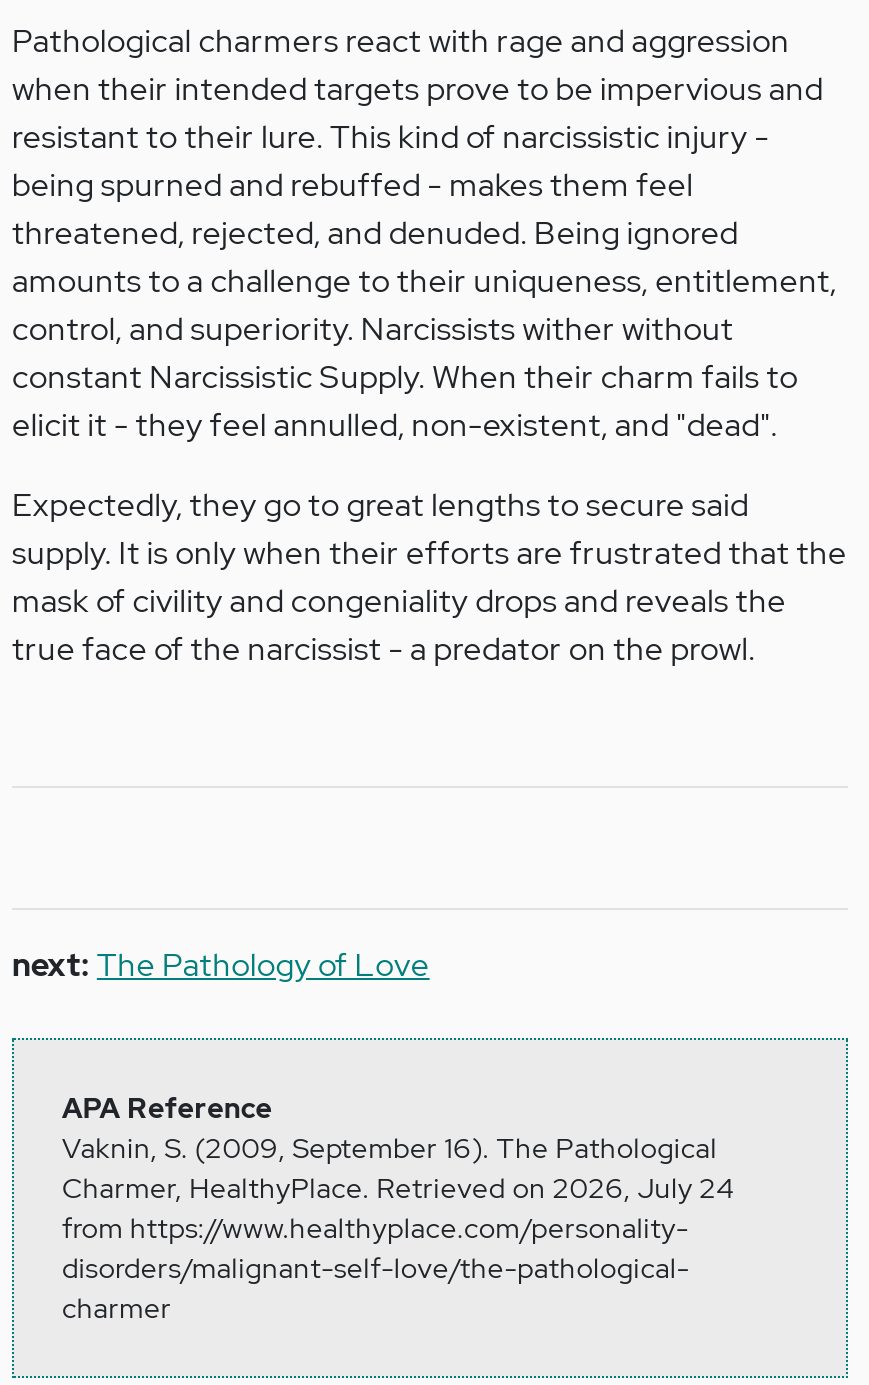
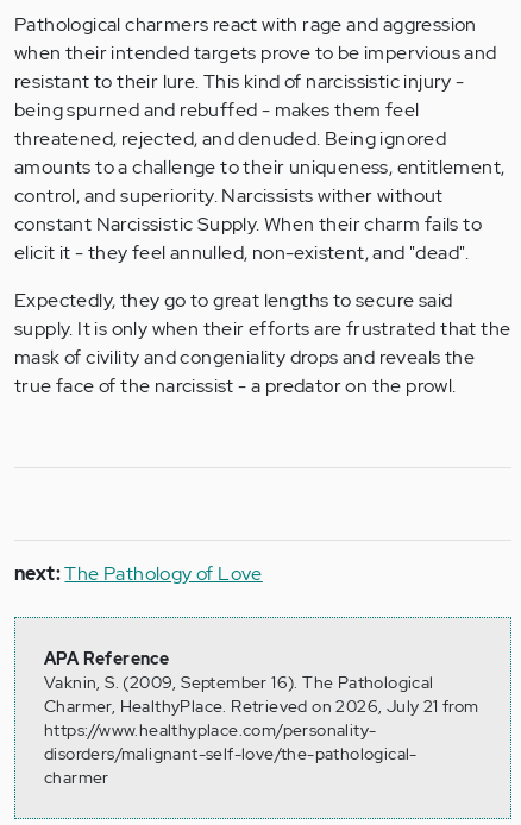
[62,1170,735,1246] Charmer, HealthyPlace. Retrieved on 2026, July 24 | from https://www.healthyplace.com/personality- -> [44,695,479,741] Charmer, HealthyPlace. Retrieved on 2026, July 21 from | https://www.healthyplace.com/personality-

